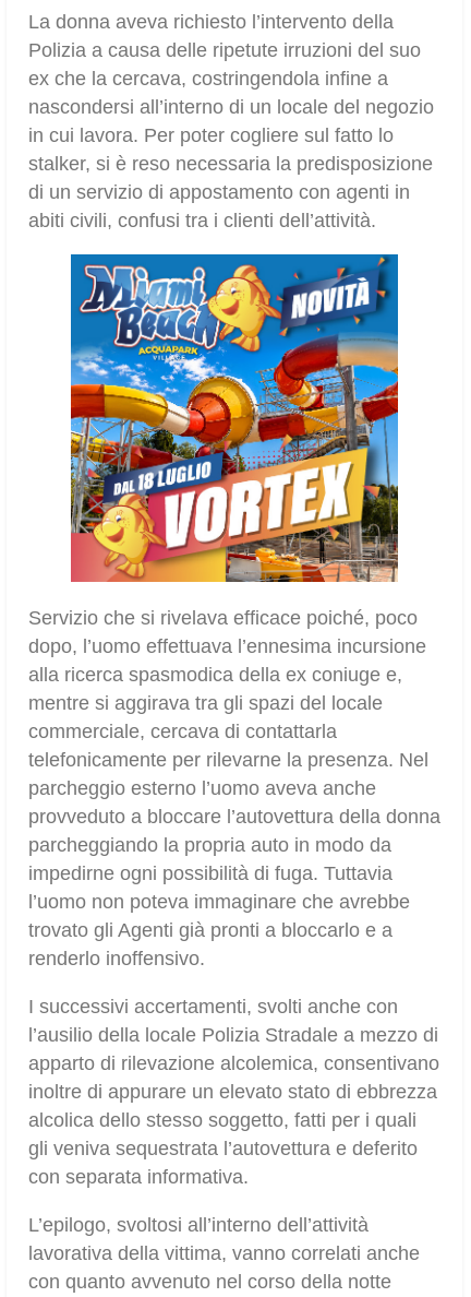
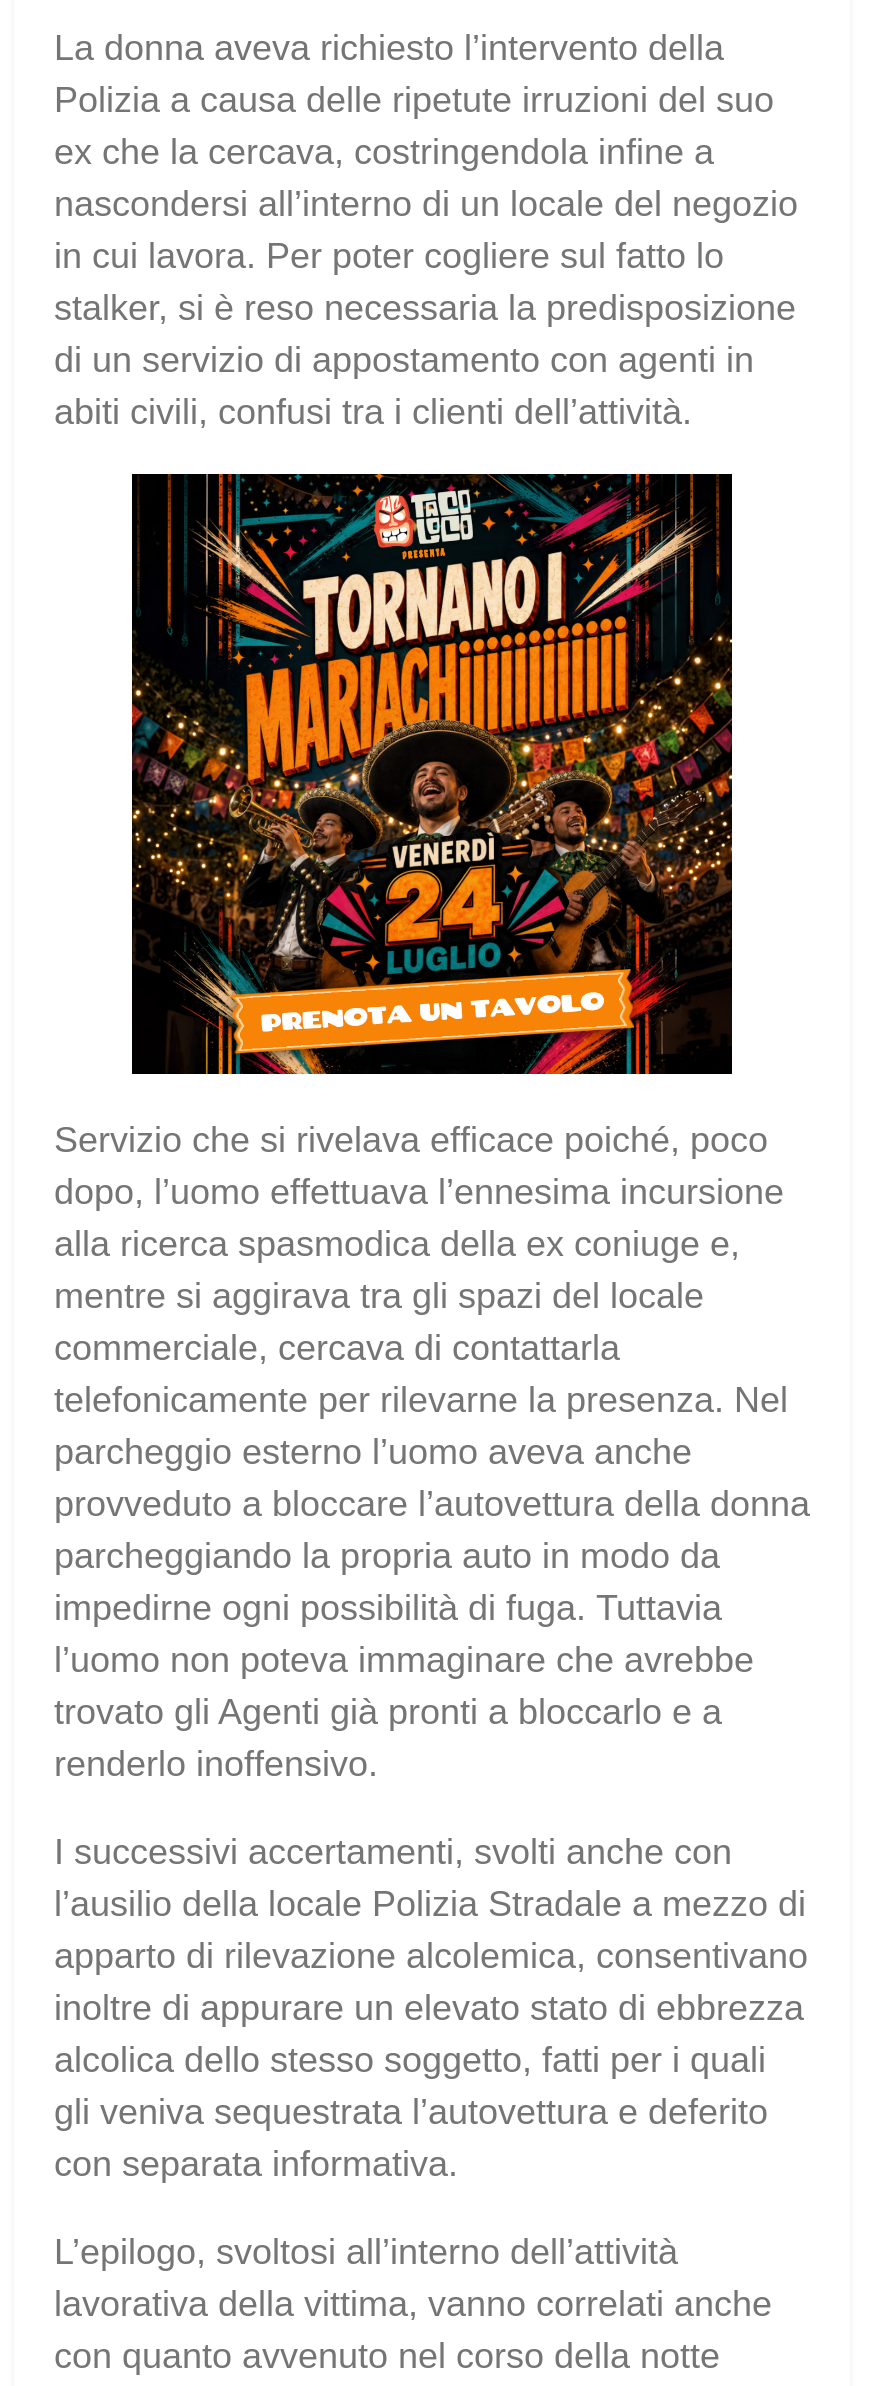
[70,253,399,583] [image] -> [130,472,734,1076] [image]

